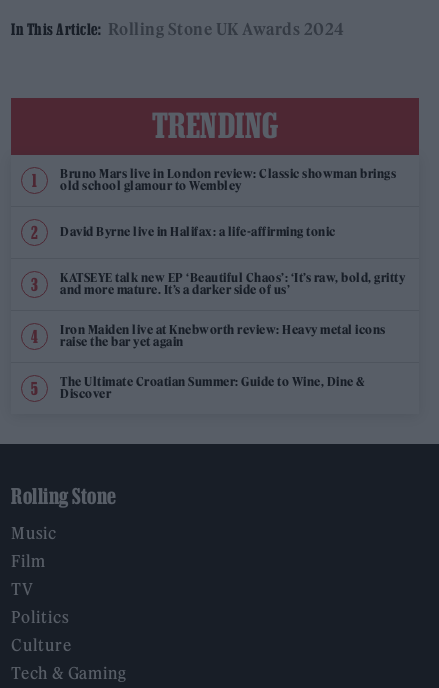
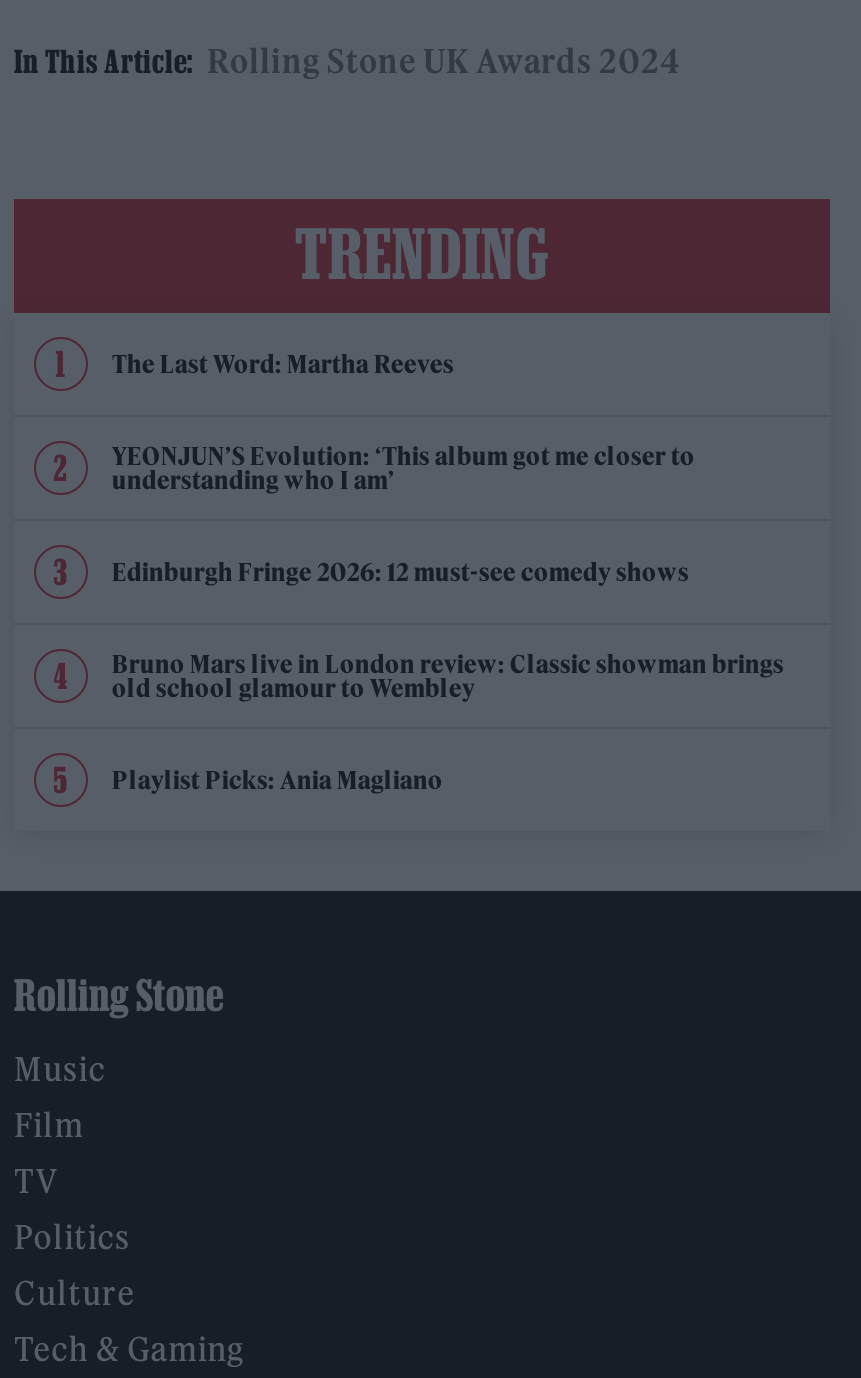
none -> [112,349,695,587] The Last Word: Martha Reeves | YEONJUN’S Evolution: ‘This album got me closer to | understanding who I am’ | Edinburgh Fringe 2026: 12 must-see comedy shows
moved [60,166,396,193] -> [112,649,784,703]: Bruno Mars live in London review: Classic showman brings | old school glamour to Wembley
[60,224,405,401] David Byrne live in Halifax: a life-affirming tonic | KATSEYE talk new EP ‘Beautiful Chaos’: ‘It’s raw, bold, gritty | and more mature. It’s a darker side of us’ | Iron Maiden live at Knebworth review: Heavy metal icons | raise the bar yet again | The Ultimate Croatian Summer: Guide to Wine, Dine & | Discover -> [112,765,443,795] Playlist Picks: Ania Magliano

